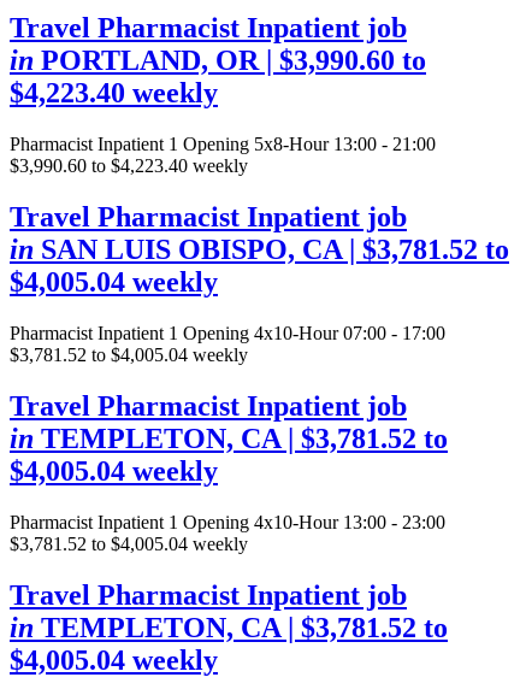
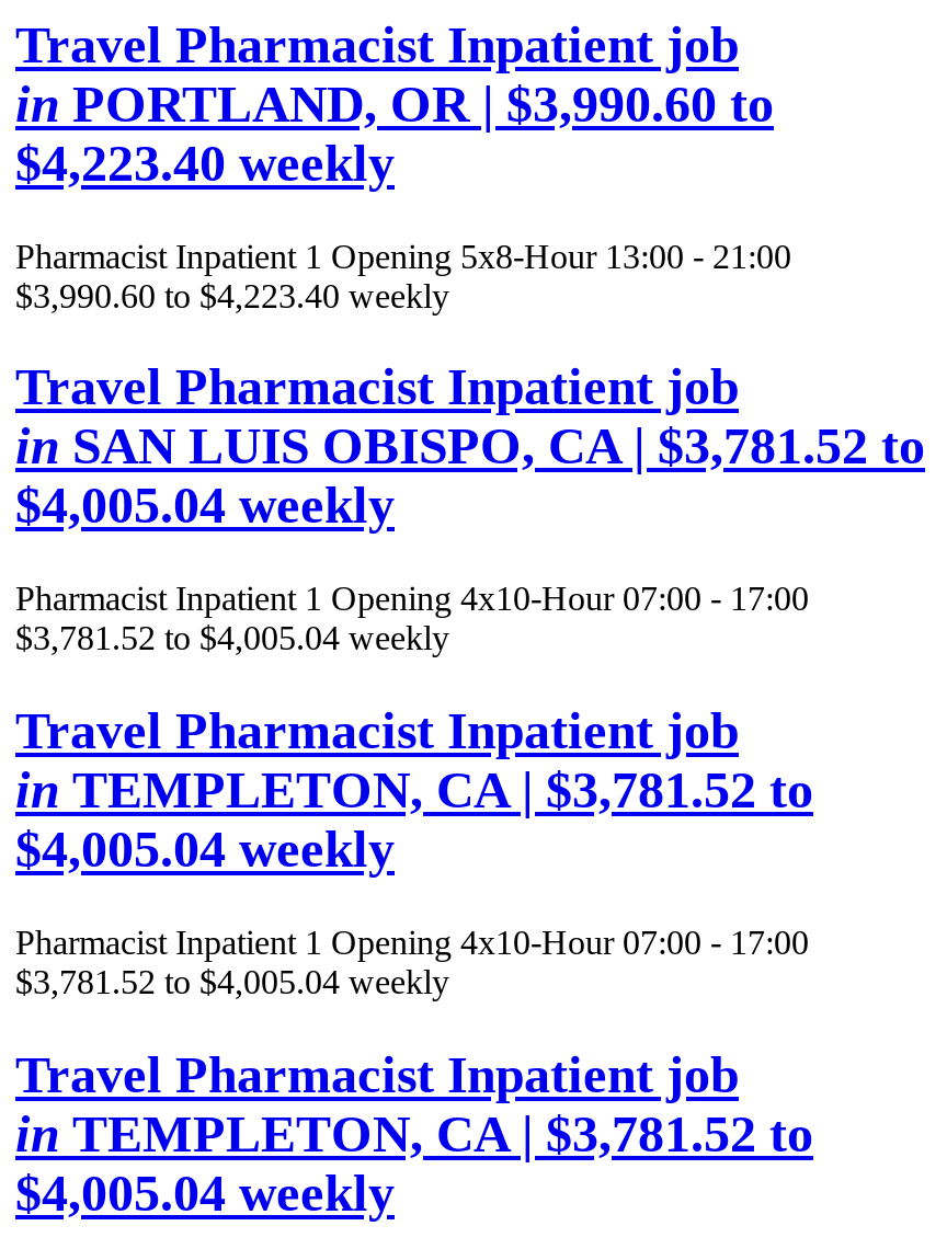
[10,512,445,532] Pharmacist Inpatient 1 Opening 4x10-Hour 13:00 - 23:00 -> [15,924,809,962] Pharmacist Inpatient 1 Opening 4x10-Hour 07:00 - 17:00

